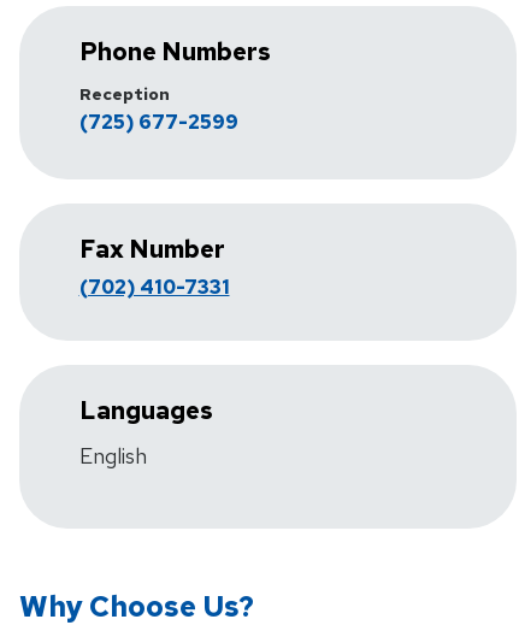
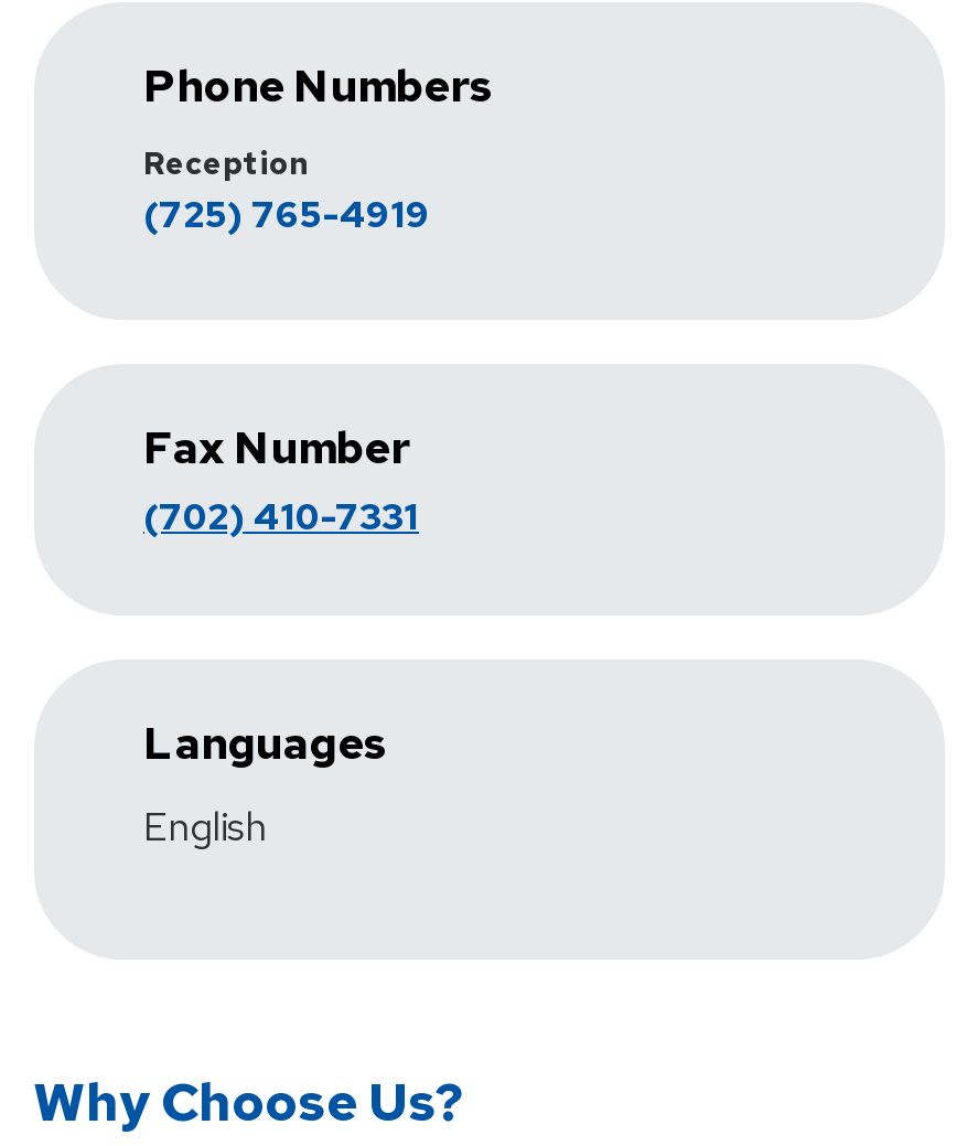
[79,110,238,135] (725) 677-2599 -> [143,192,430,238] (725) 765-4919

